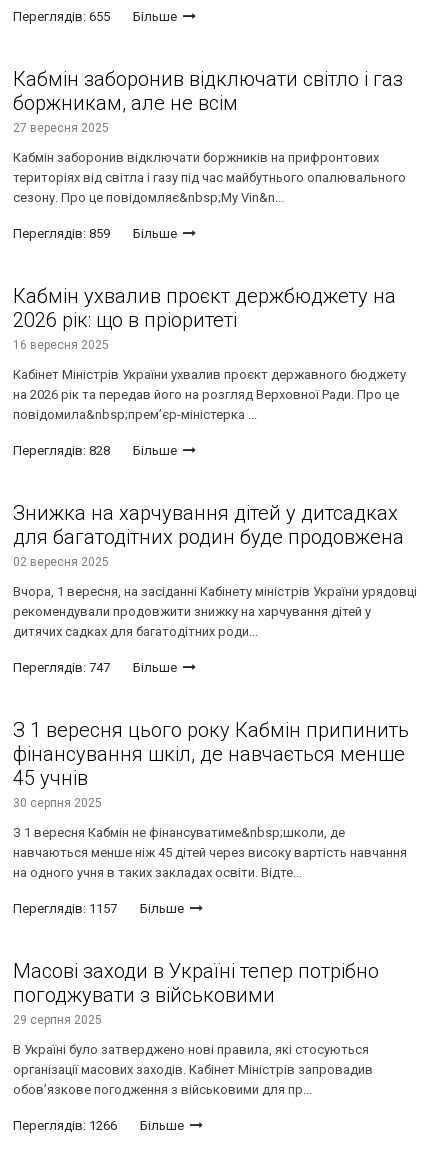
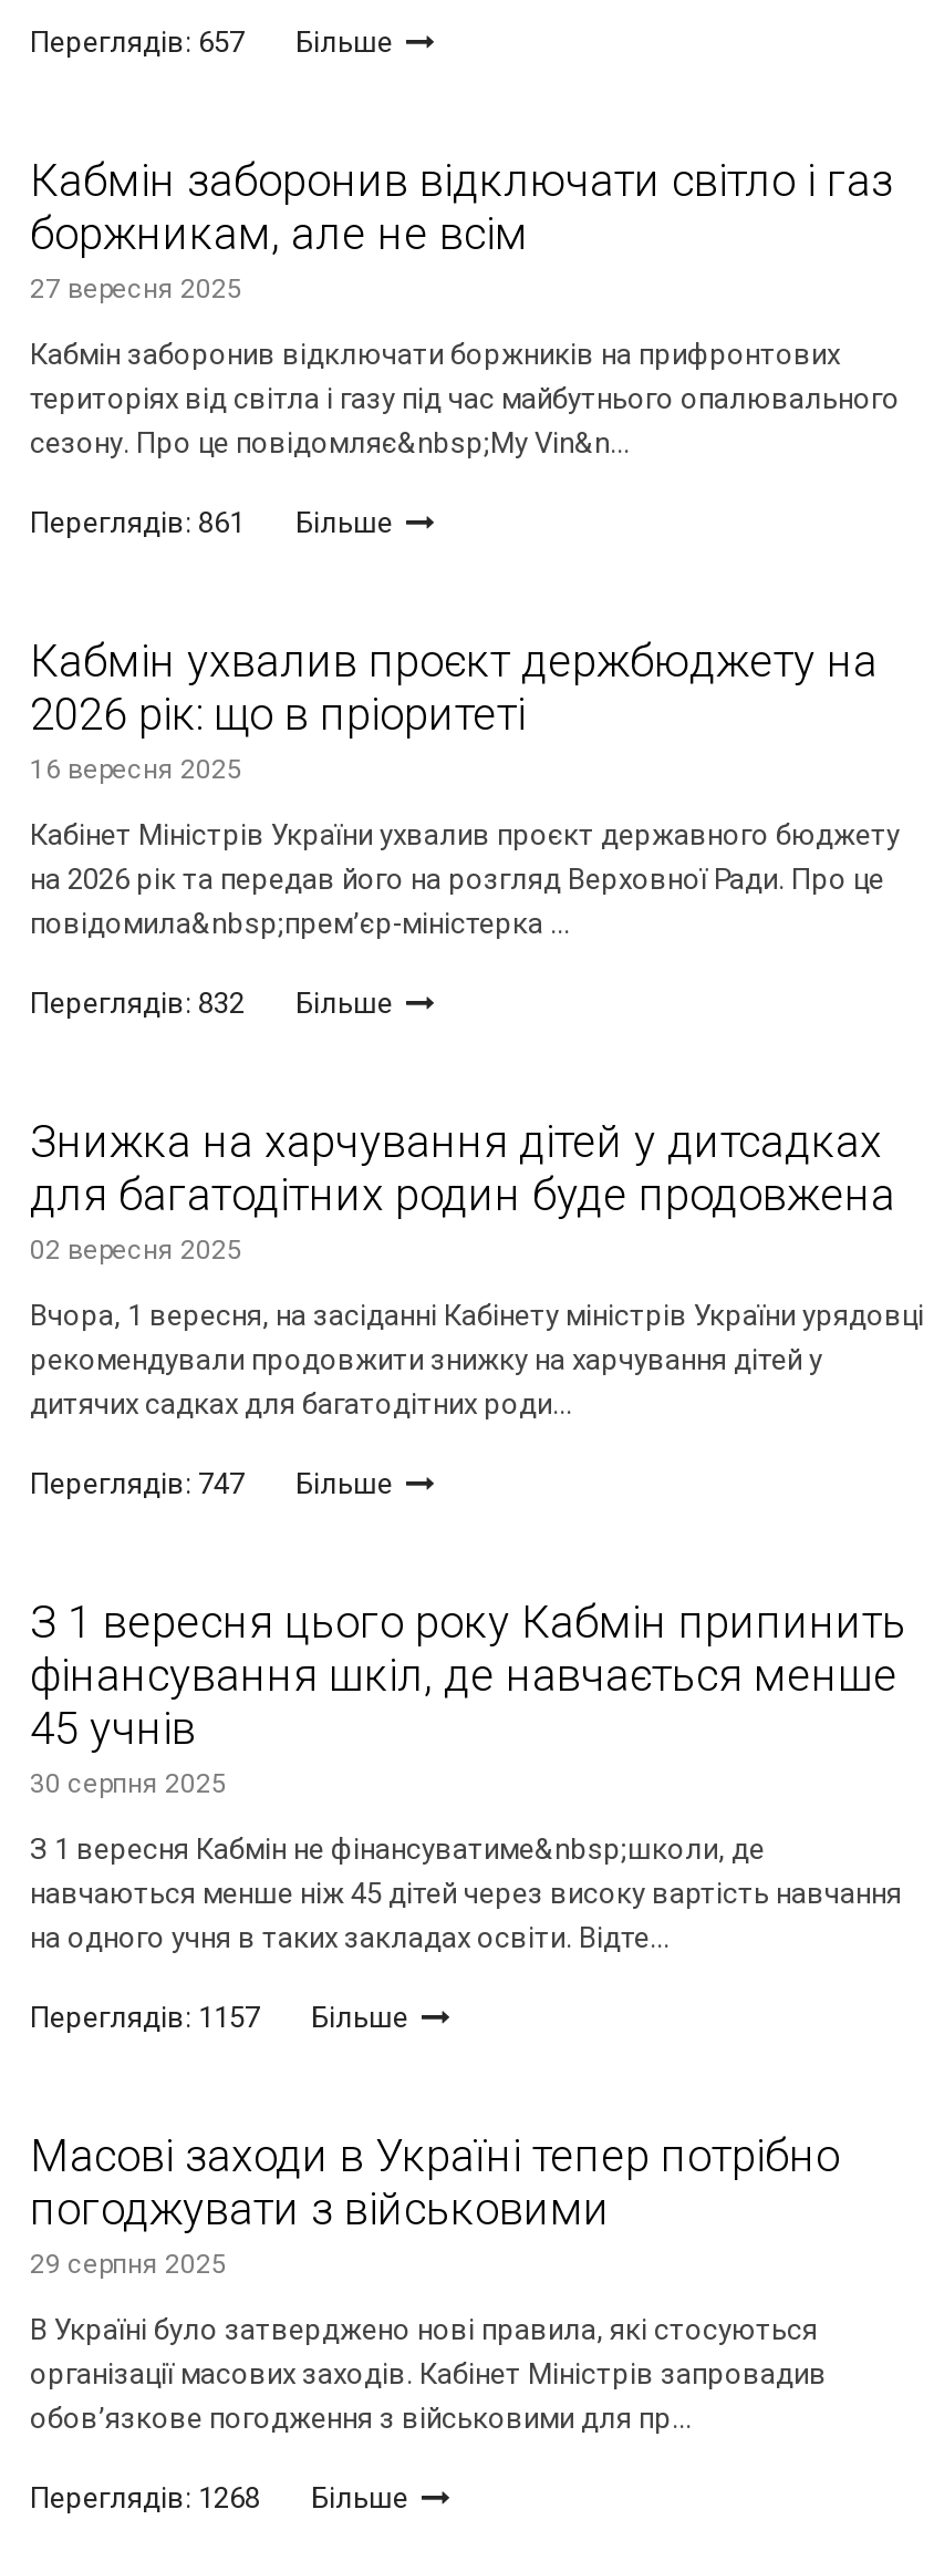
[13,9,180,24] Переглядів: 655 Більше -> [30,25,399,58] Переглядів: 657 Більше
[13,226,180,241] Переглядів: 859 Більше -> [30,505,399,539] Переглядів: 861 Більше
[13,443,180,458] Переглядів: 828 Більше -> [30,986,399,1019] Переглядів: 832 Більше
[13,1118,187,1133] Переглядів: 1266 Більше -> [30,2481,415,2514] Переглядів: 1268 Більше

